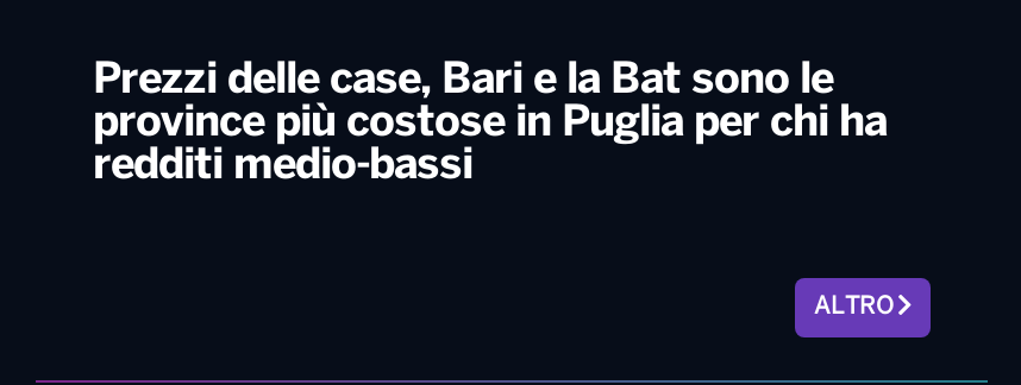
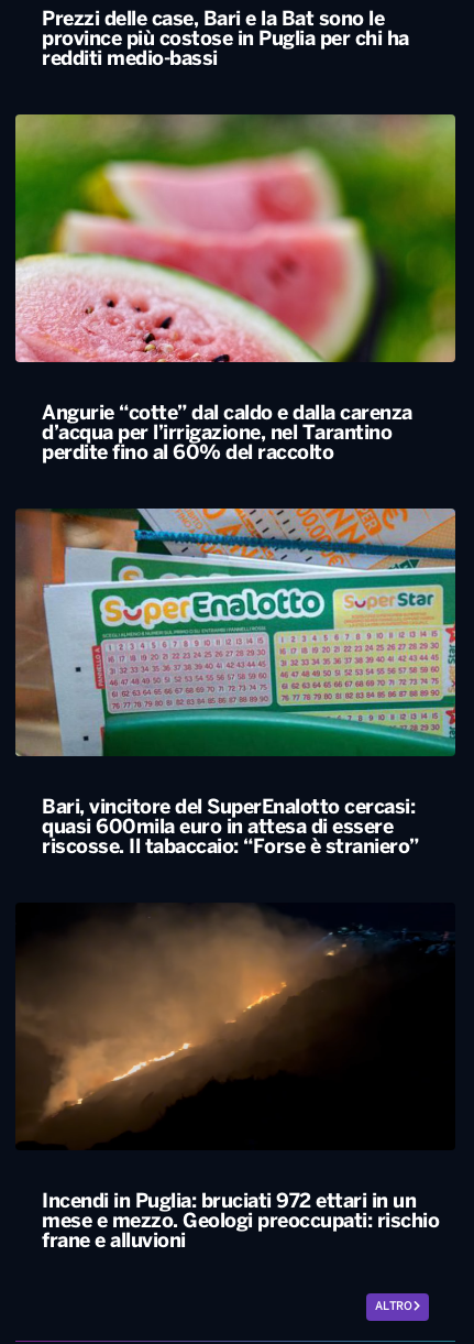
none -> [14,113,456,464] [image] | Angurie “cotte” dal caldo e dalla carenza | d’acqua per l’irrigazione, nel Tarantino | perdite fino al 60% del raccolto
none -> [14,507,456,858] [image] | Bari, vincitore del SuperEnalotto cercasi: | quasi 600mila euro in attesa di essere | riscosse. Il tabaccaio: “Forse è straniero”
none -> [15,906,359,1140] [image]
none -> [42,1193,439,1252] Incendi in Puglia: bruciati 972 ettari in un | mese e mezzo. Geologi preoccupati: rischio | frane e alluvioni

